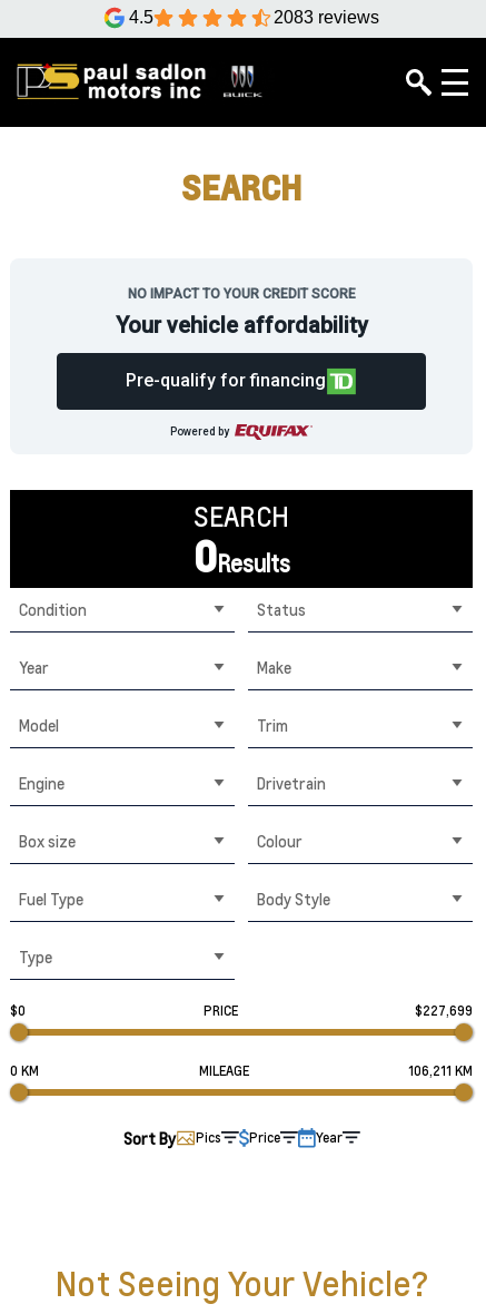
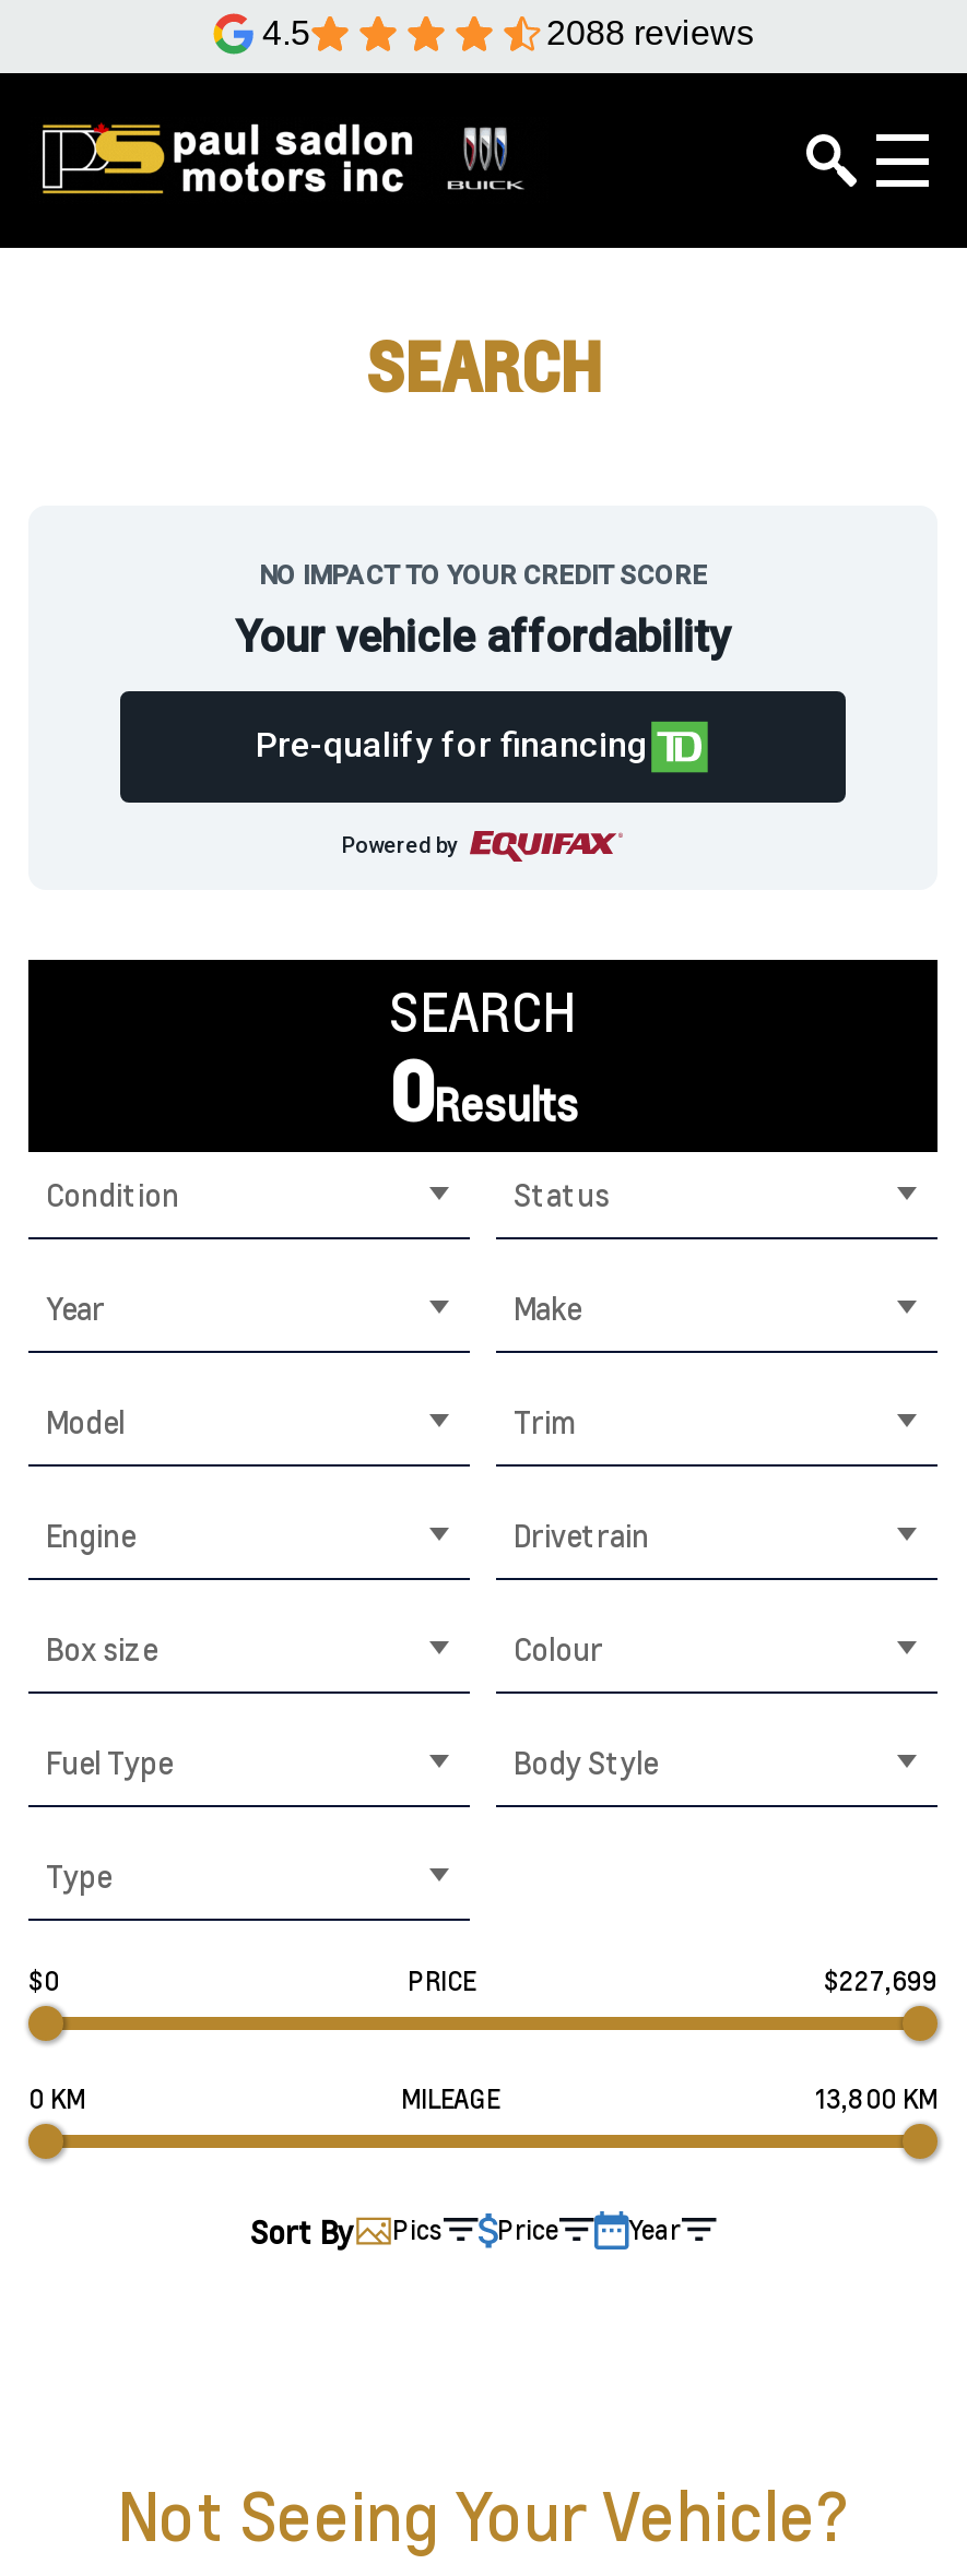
[274,8,379,27] 2083 reviews -> [546,14,754,51] 2088 reviews
[408,1062,473,1079] 106,211 KM -> [815,2082,937,2115] 13,800 KM

